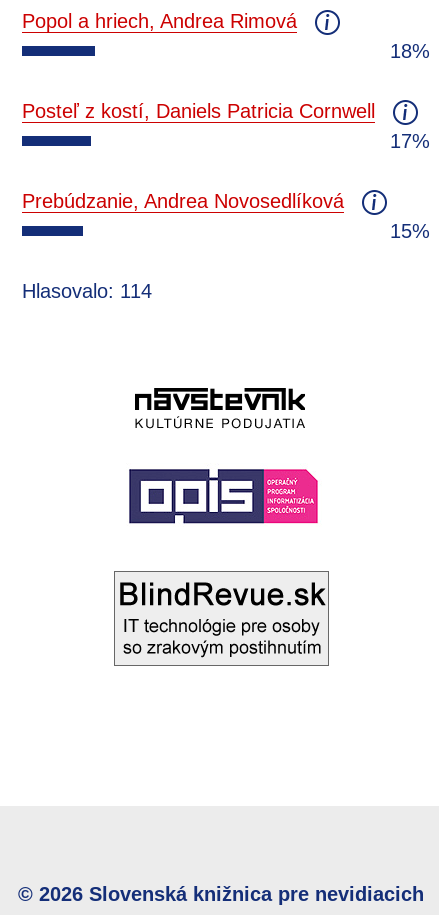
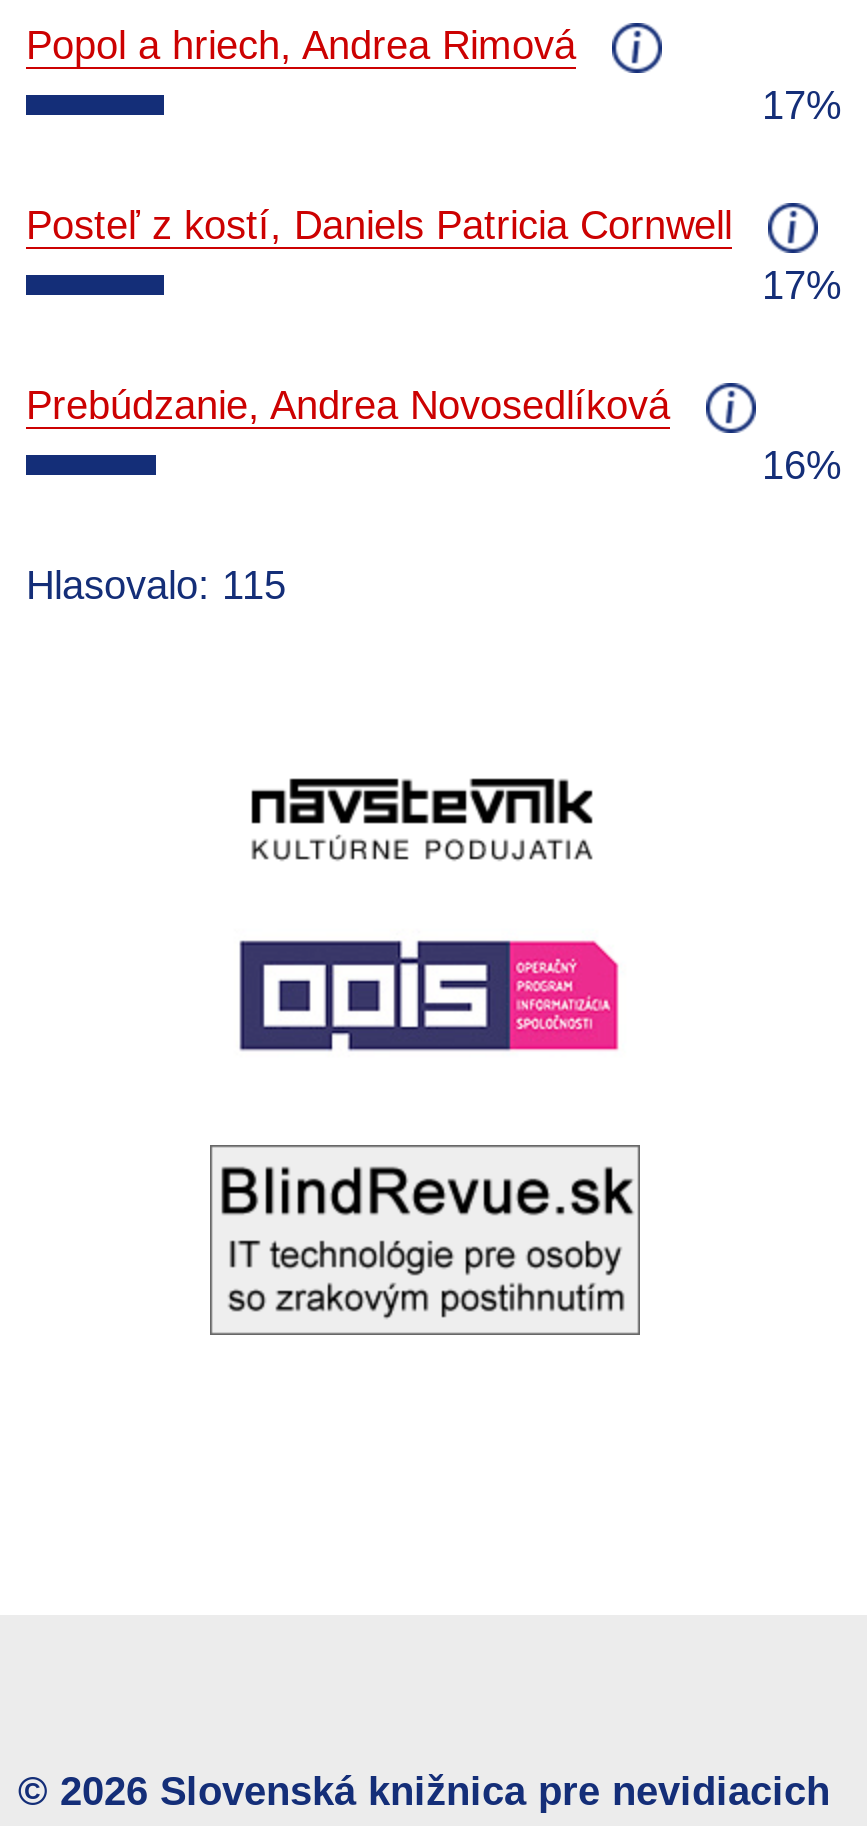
[390,39,430,61] 18% -> [762,82,842,126] 17%
[390,219,430,241] 15% -> [762,442,842,486] 16%
[22,279,152,301] Hlasovalo: 114 -> [26,562,286,606] Hlasovalo: 115

